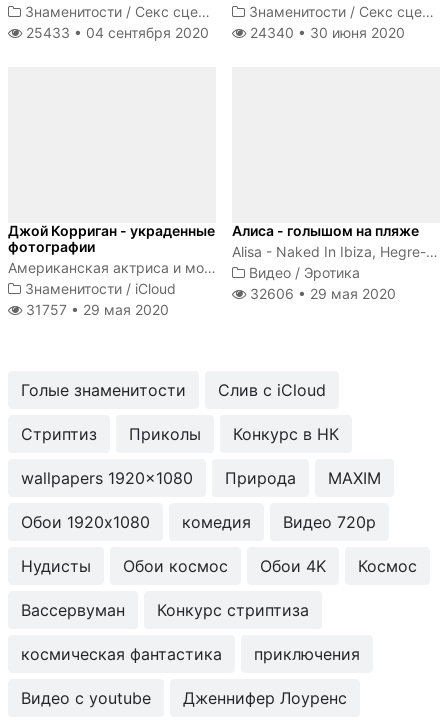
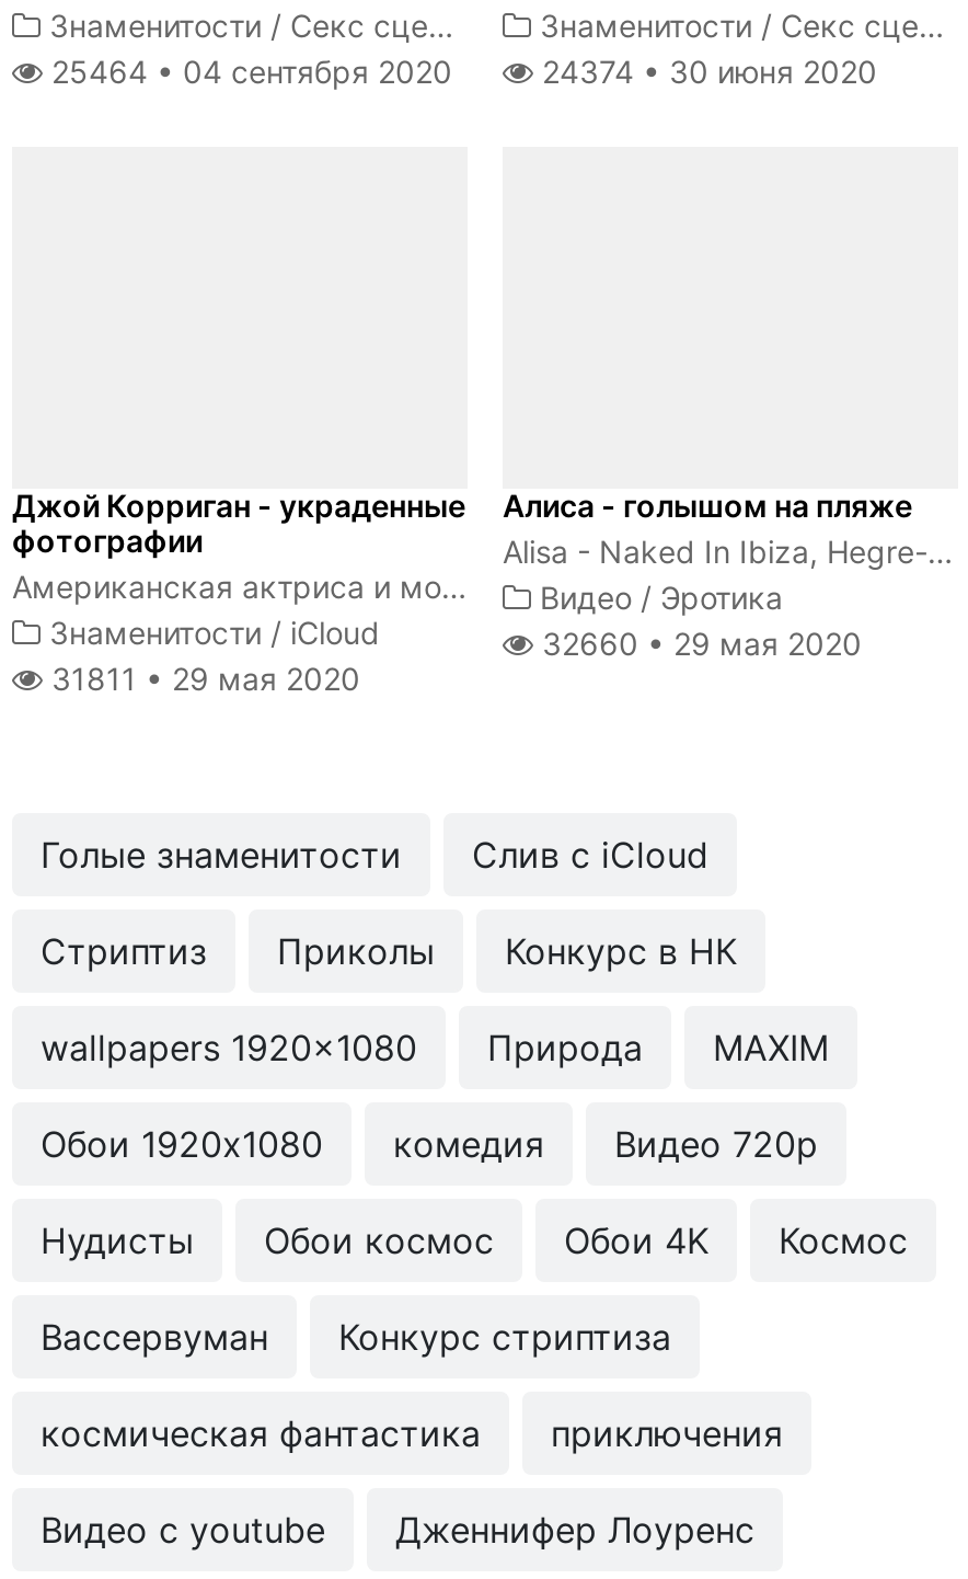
[22,24,209,41] 25433 • 04 сентября 2020 -> [43,53,452,90] 25464 • 04 сентября 2020
[246,24,405,41] 24340 • 30 июня 2020 -> [533,53,877,90] 24374 • 30 июня 2020
[246,285,396,302] 32606 • 29 мая 2020 -> [533,625,862,662] 32660 • 29 мая 2020
[22,301,169,318] 31757 • 29 мая 2020 -> [43,660,360,697] 31811 • 29 мая 2020

